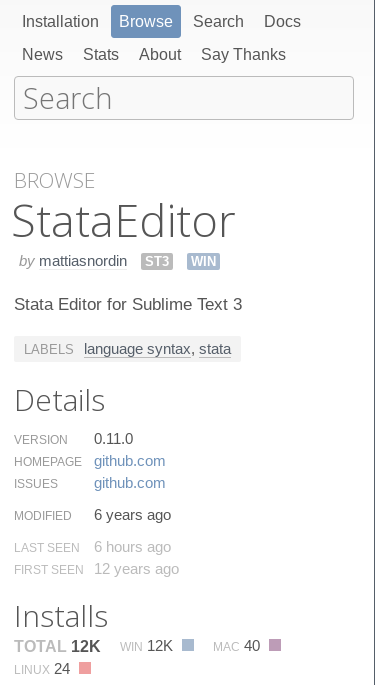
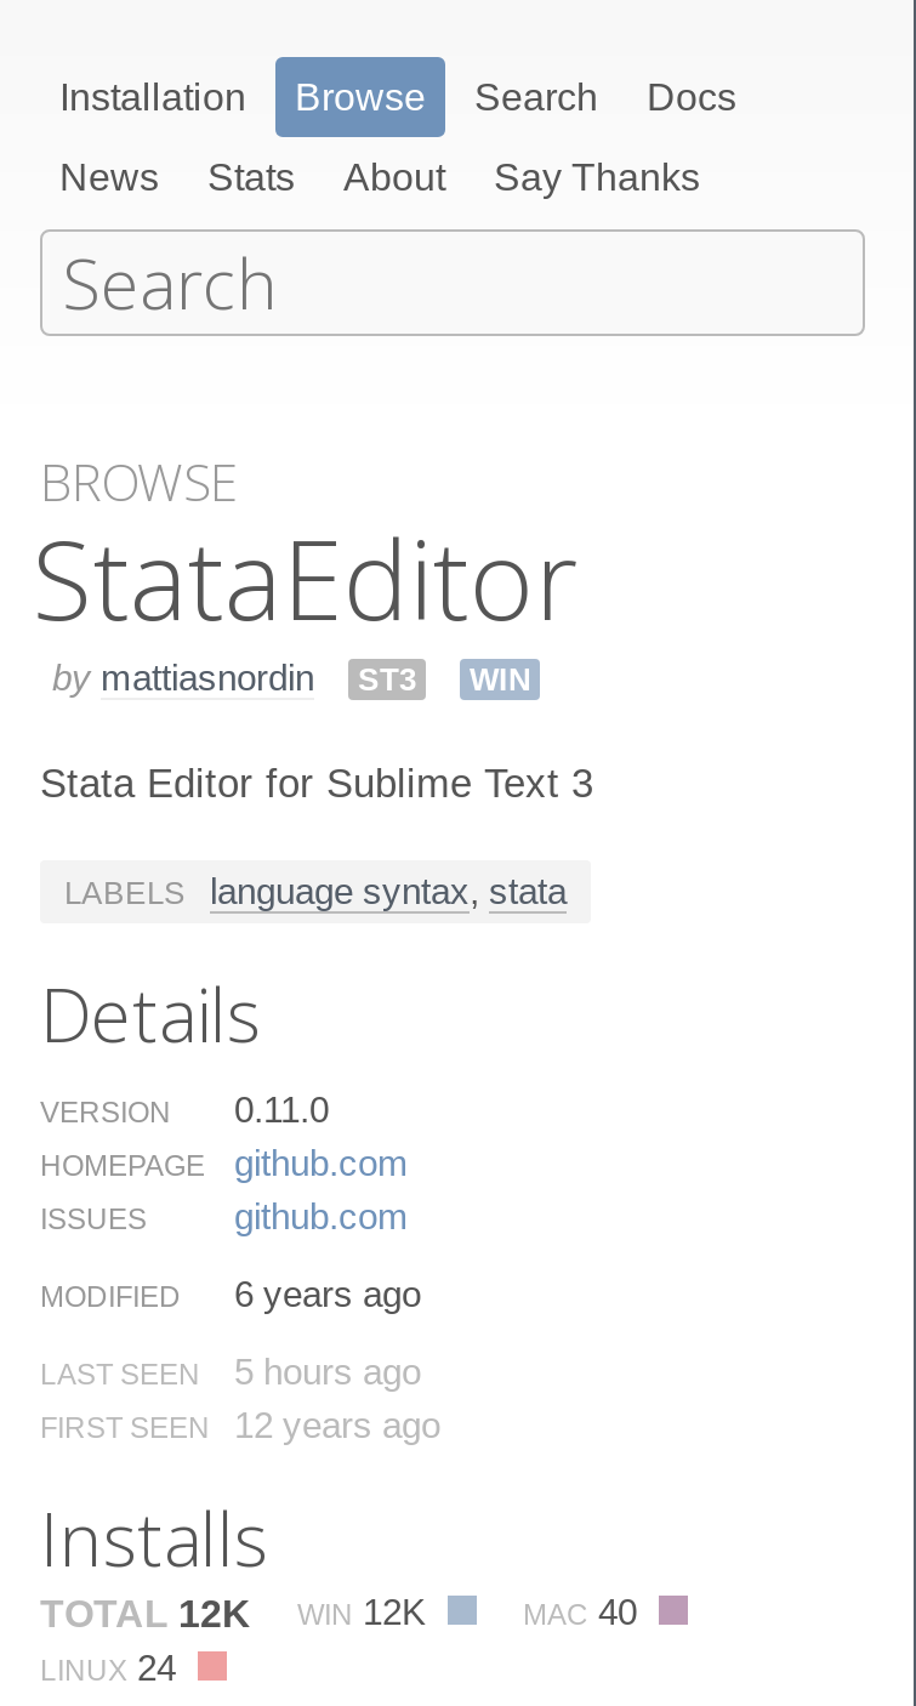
[14,537,171,554] LAST SEEN 6 hours ago -> [40,1349,421,1391] LAST SEEN 5 hours ago

